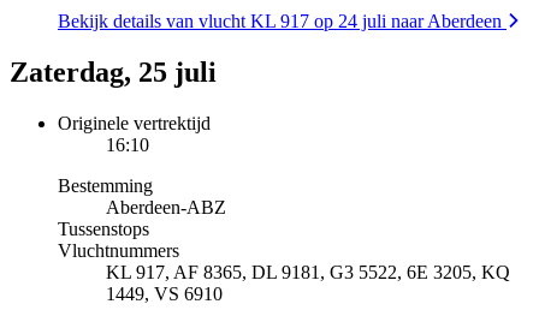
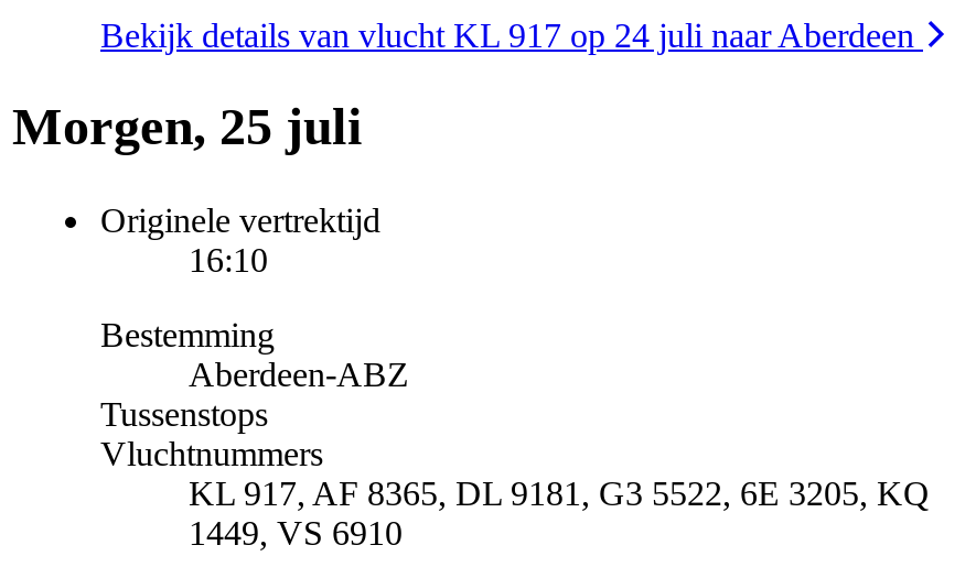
[10,57,217,88] Zaterdag, 25 juli -> [12,99,363,157] Morgen, 25 juli

